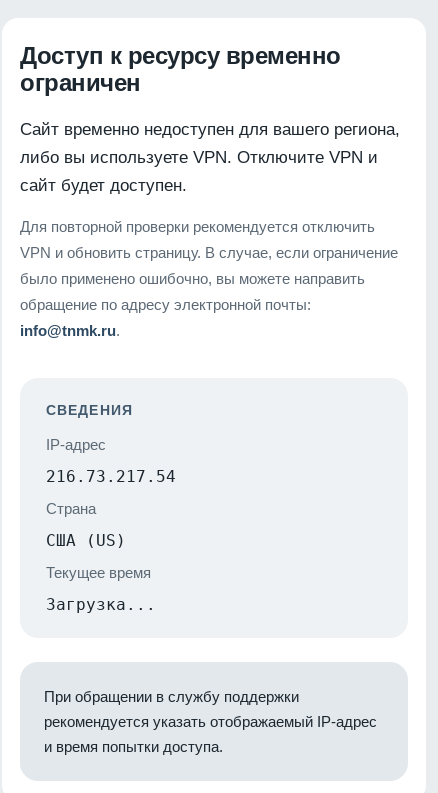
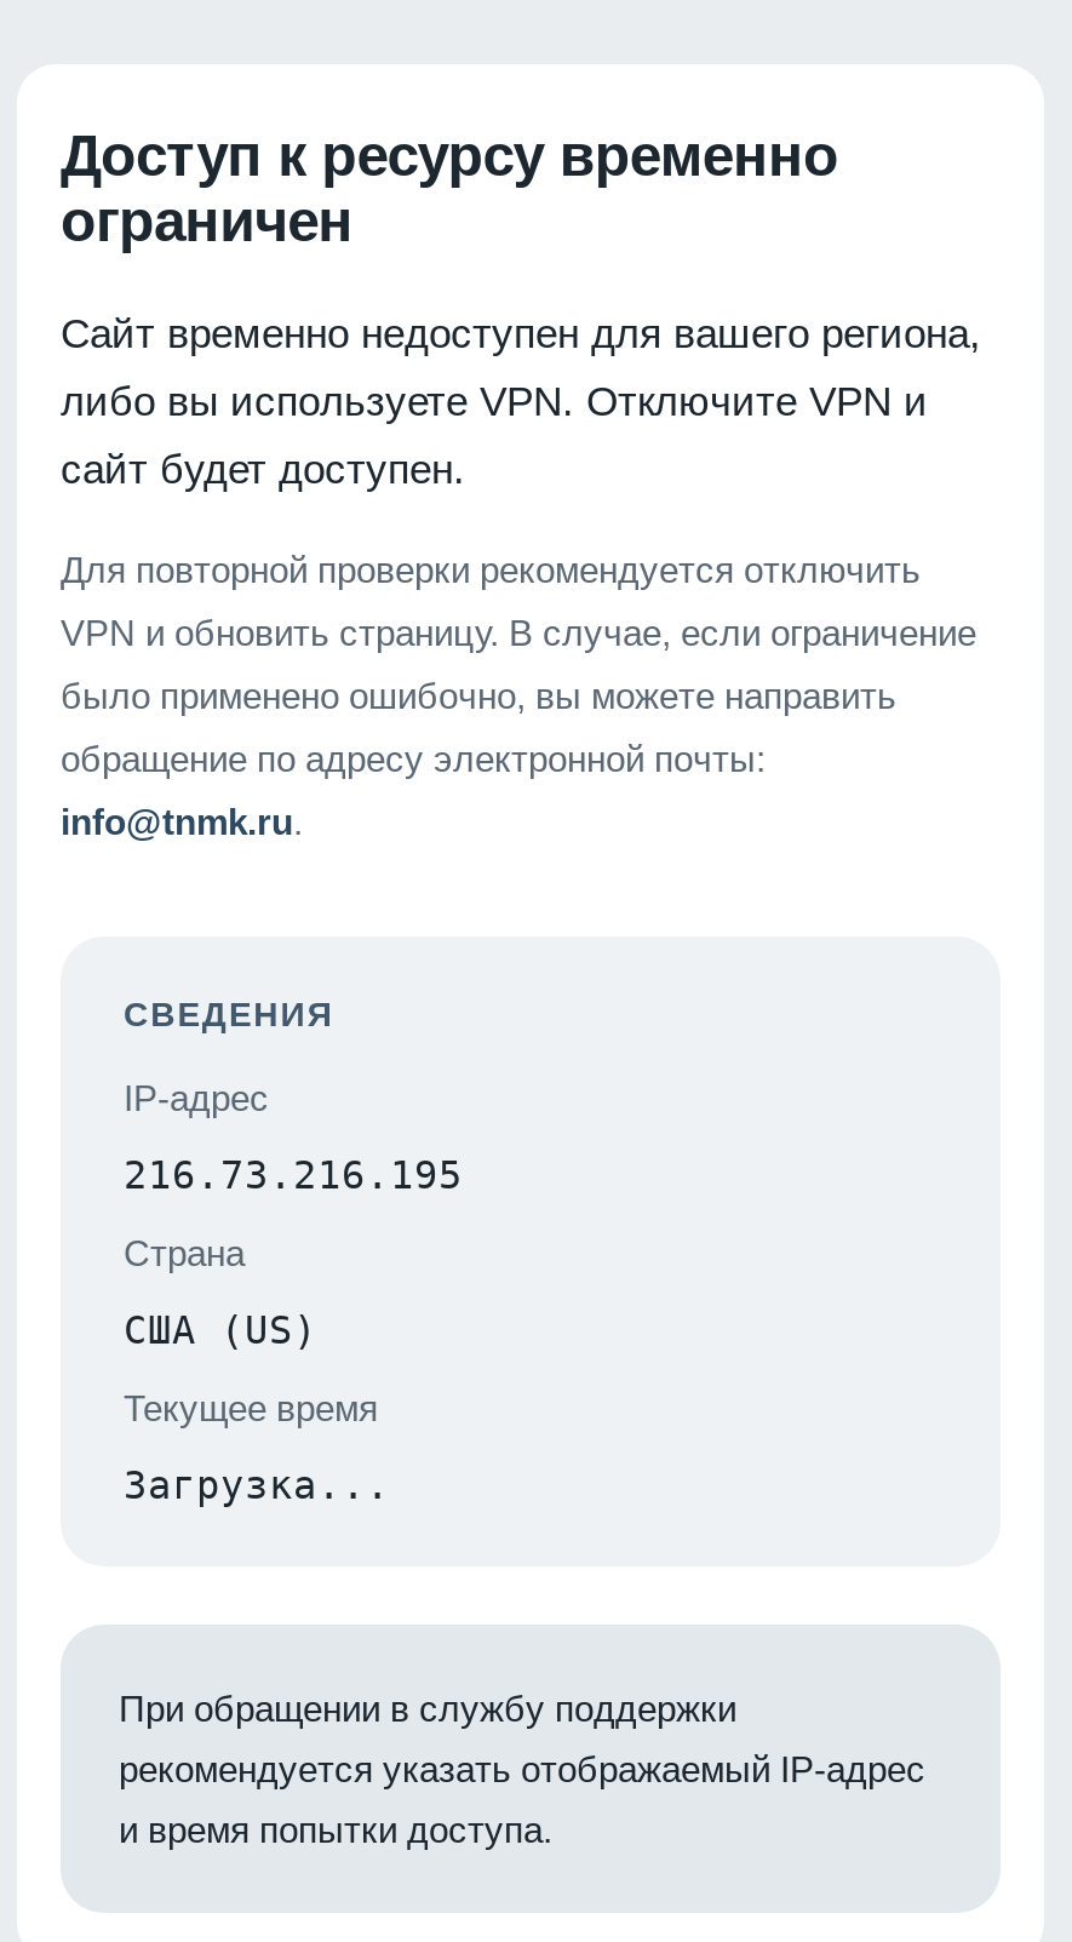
[46,466,176,485] 216.73.217.54 -> [124,1151,463,1197] 216.73.216.195

